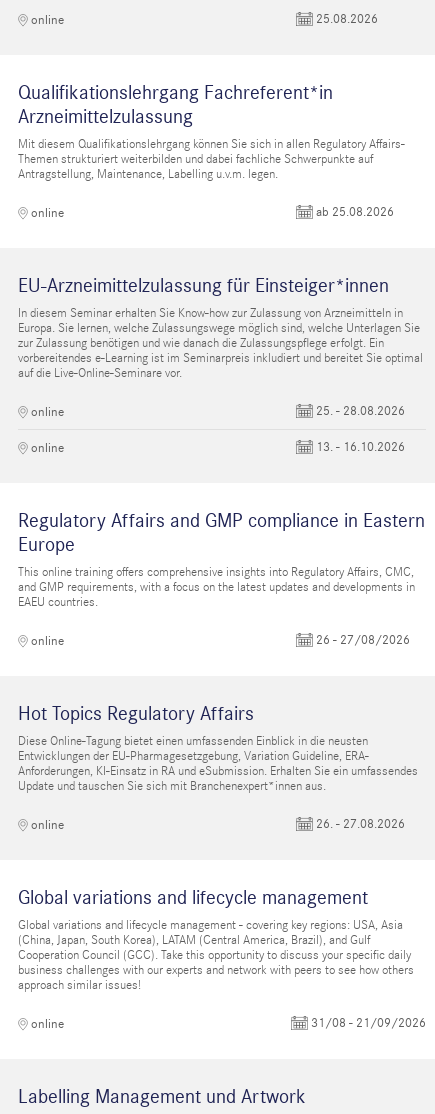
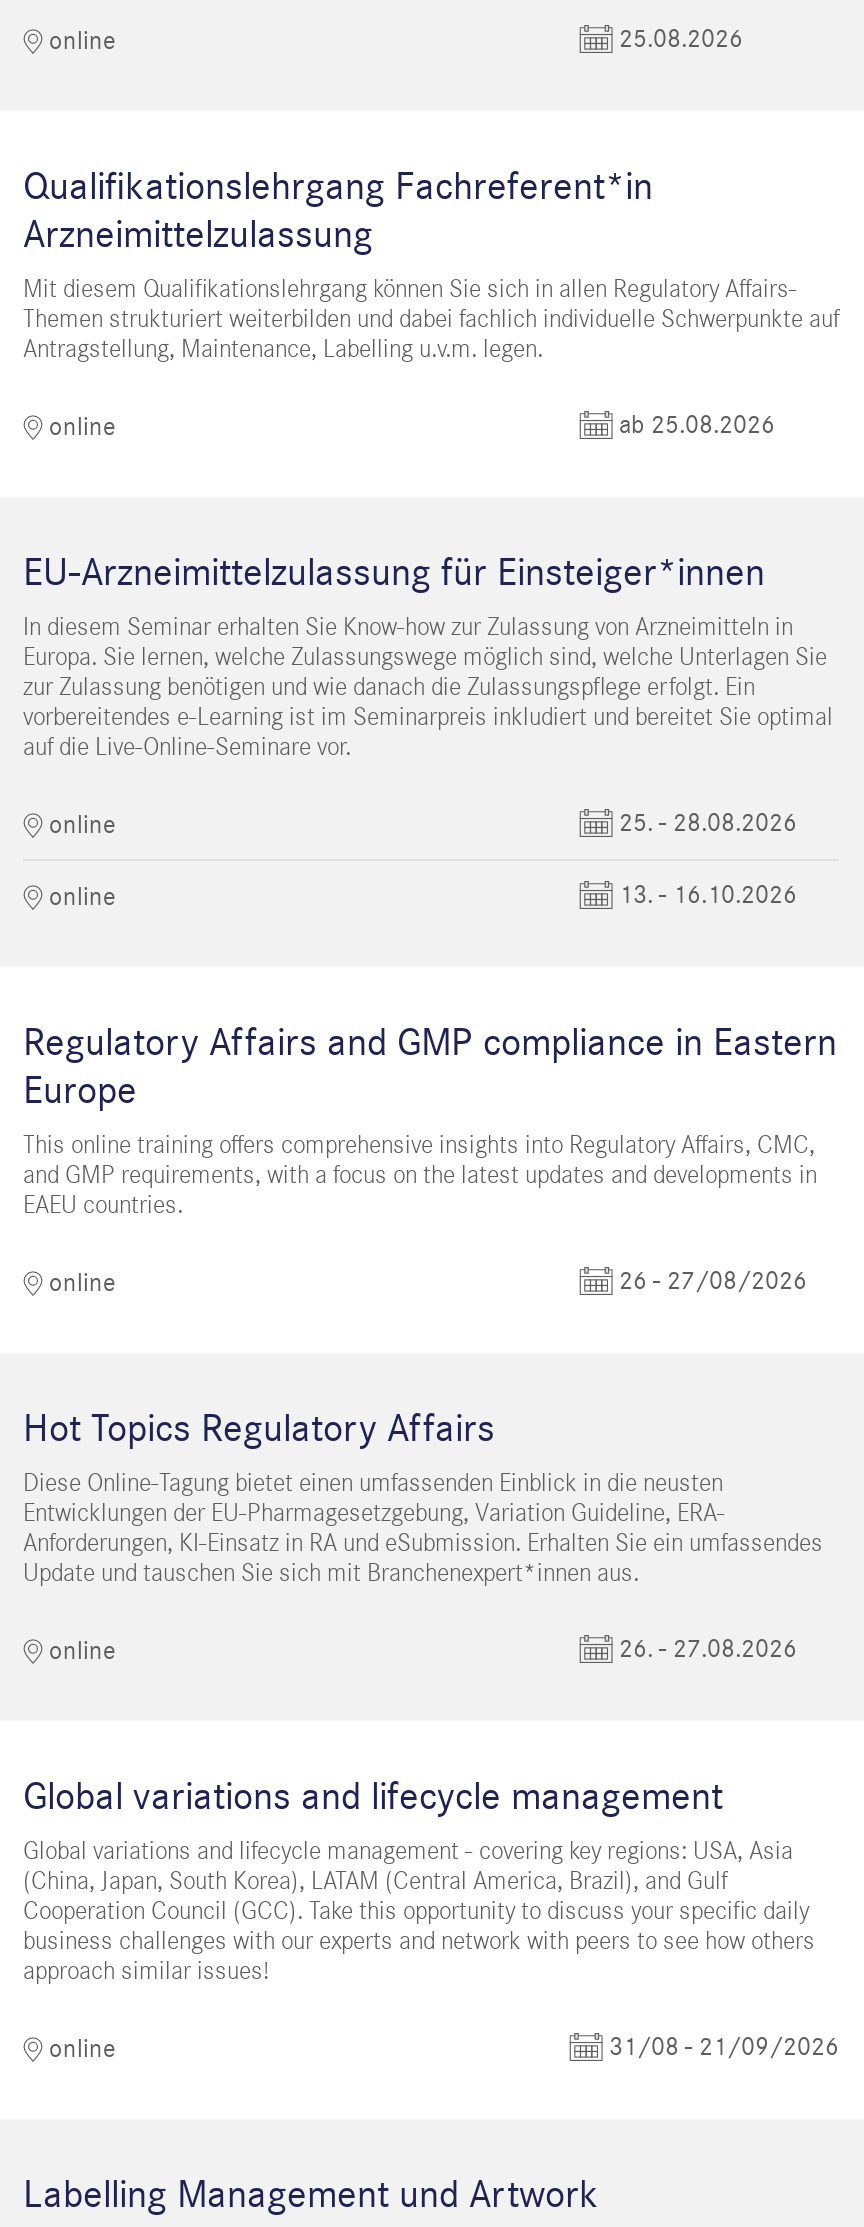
[18,151,373,167] Themen strukturiert weiterbilden und dabei fachliche Schwerpunkte auf -> [23,303,839,335] Themen strukturiert weiterbilden und dabei fachlich individuelle Schwerpunkte auf

